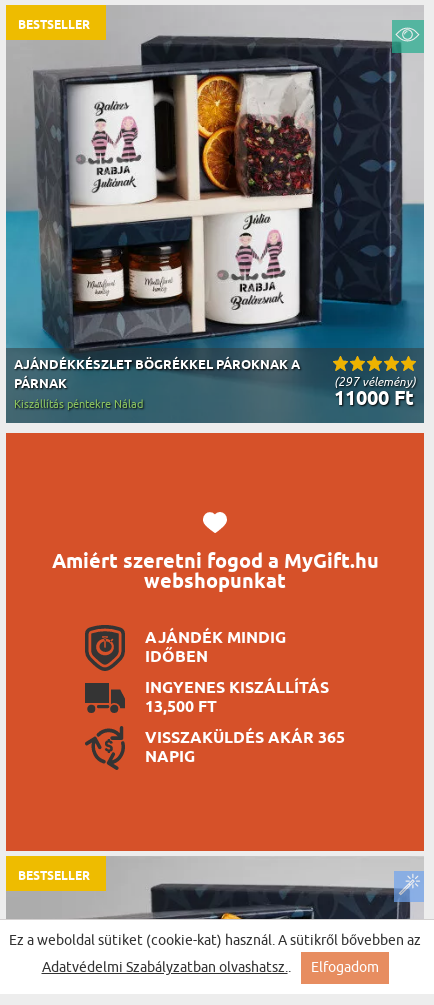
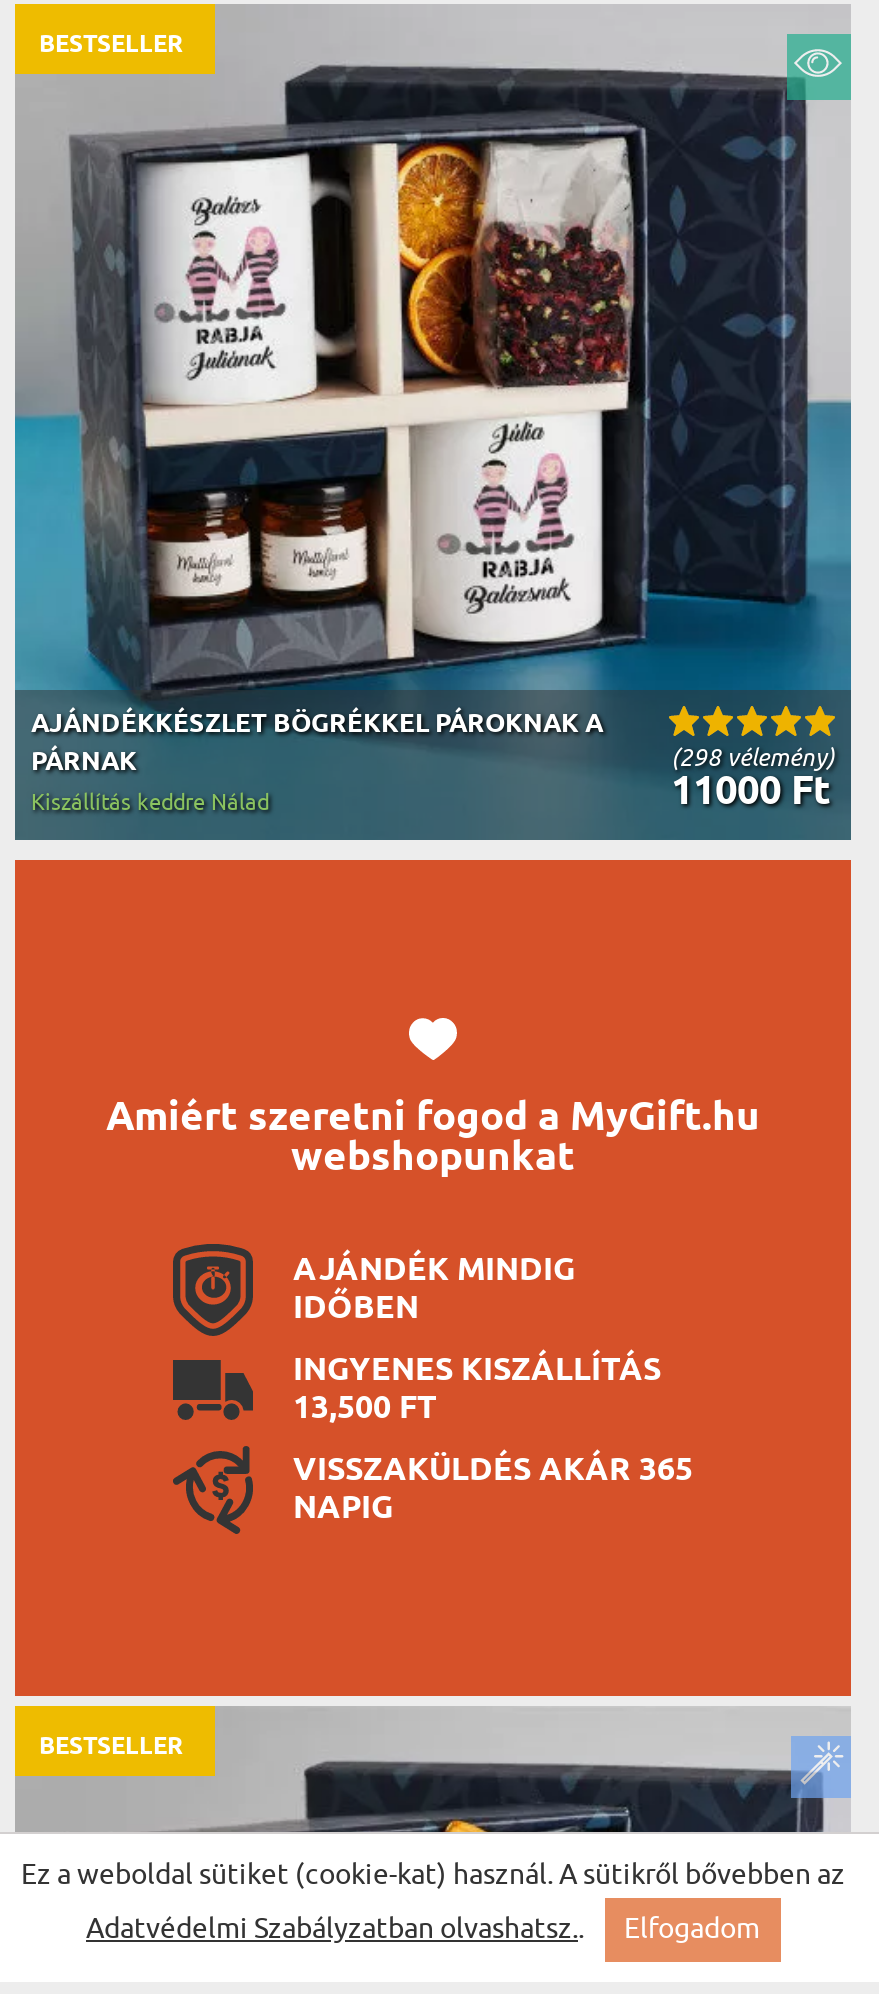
[334,374,416,389] (297 vélemény) -> [671,742,835,772] (298 vélemény)
[14,397,143,411] Kiszállítás péntekre Nálad -> [31,788,269,816] Kiszállítás keddre Nálad

